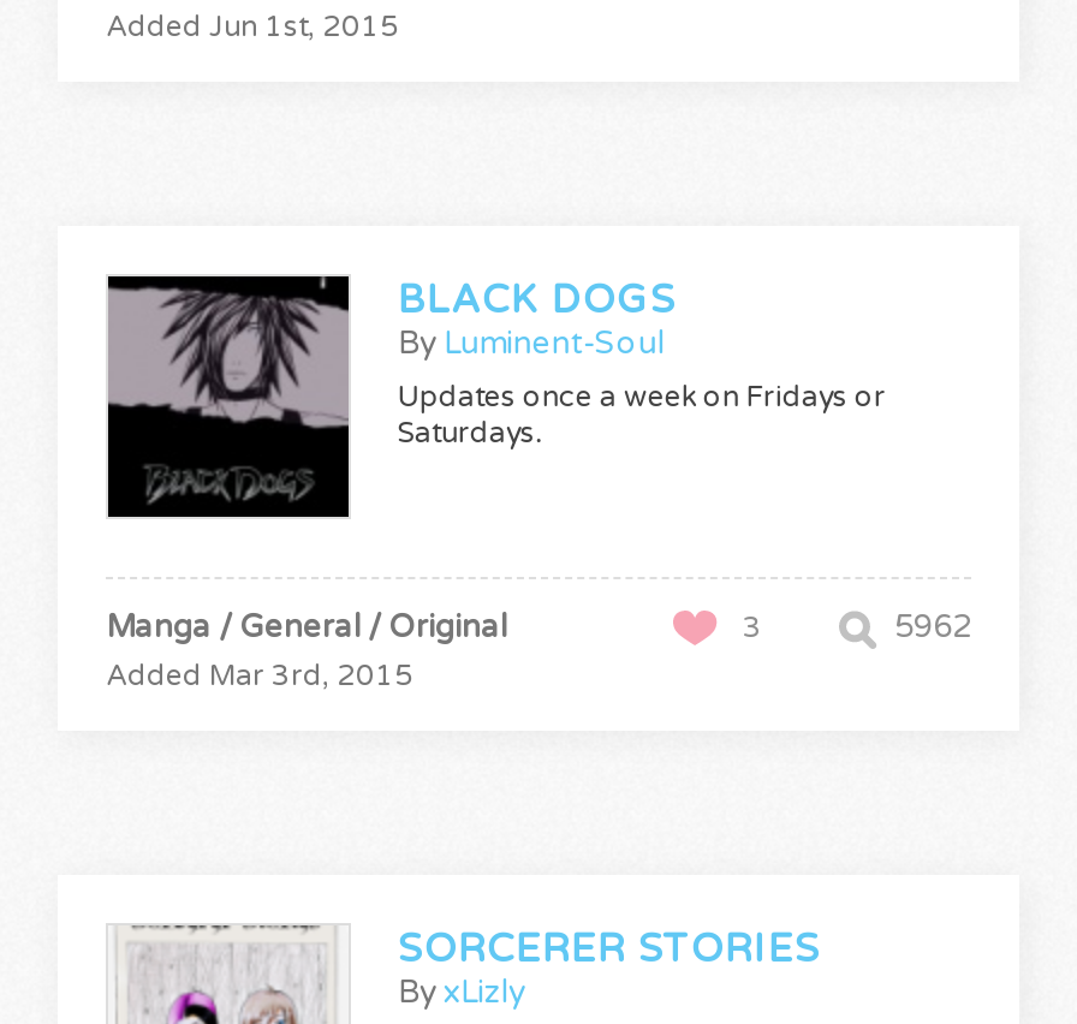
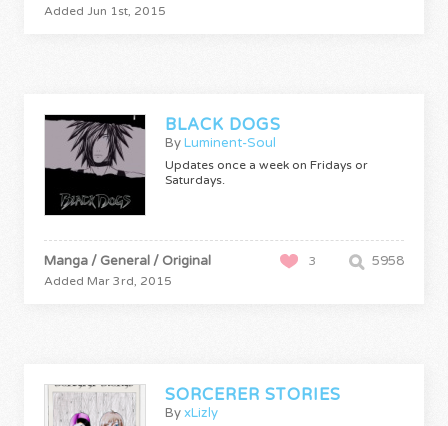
[894,608,971,647] 5962 -> [372,253,404,269] 5958

